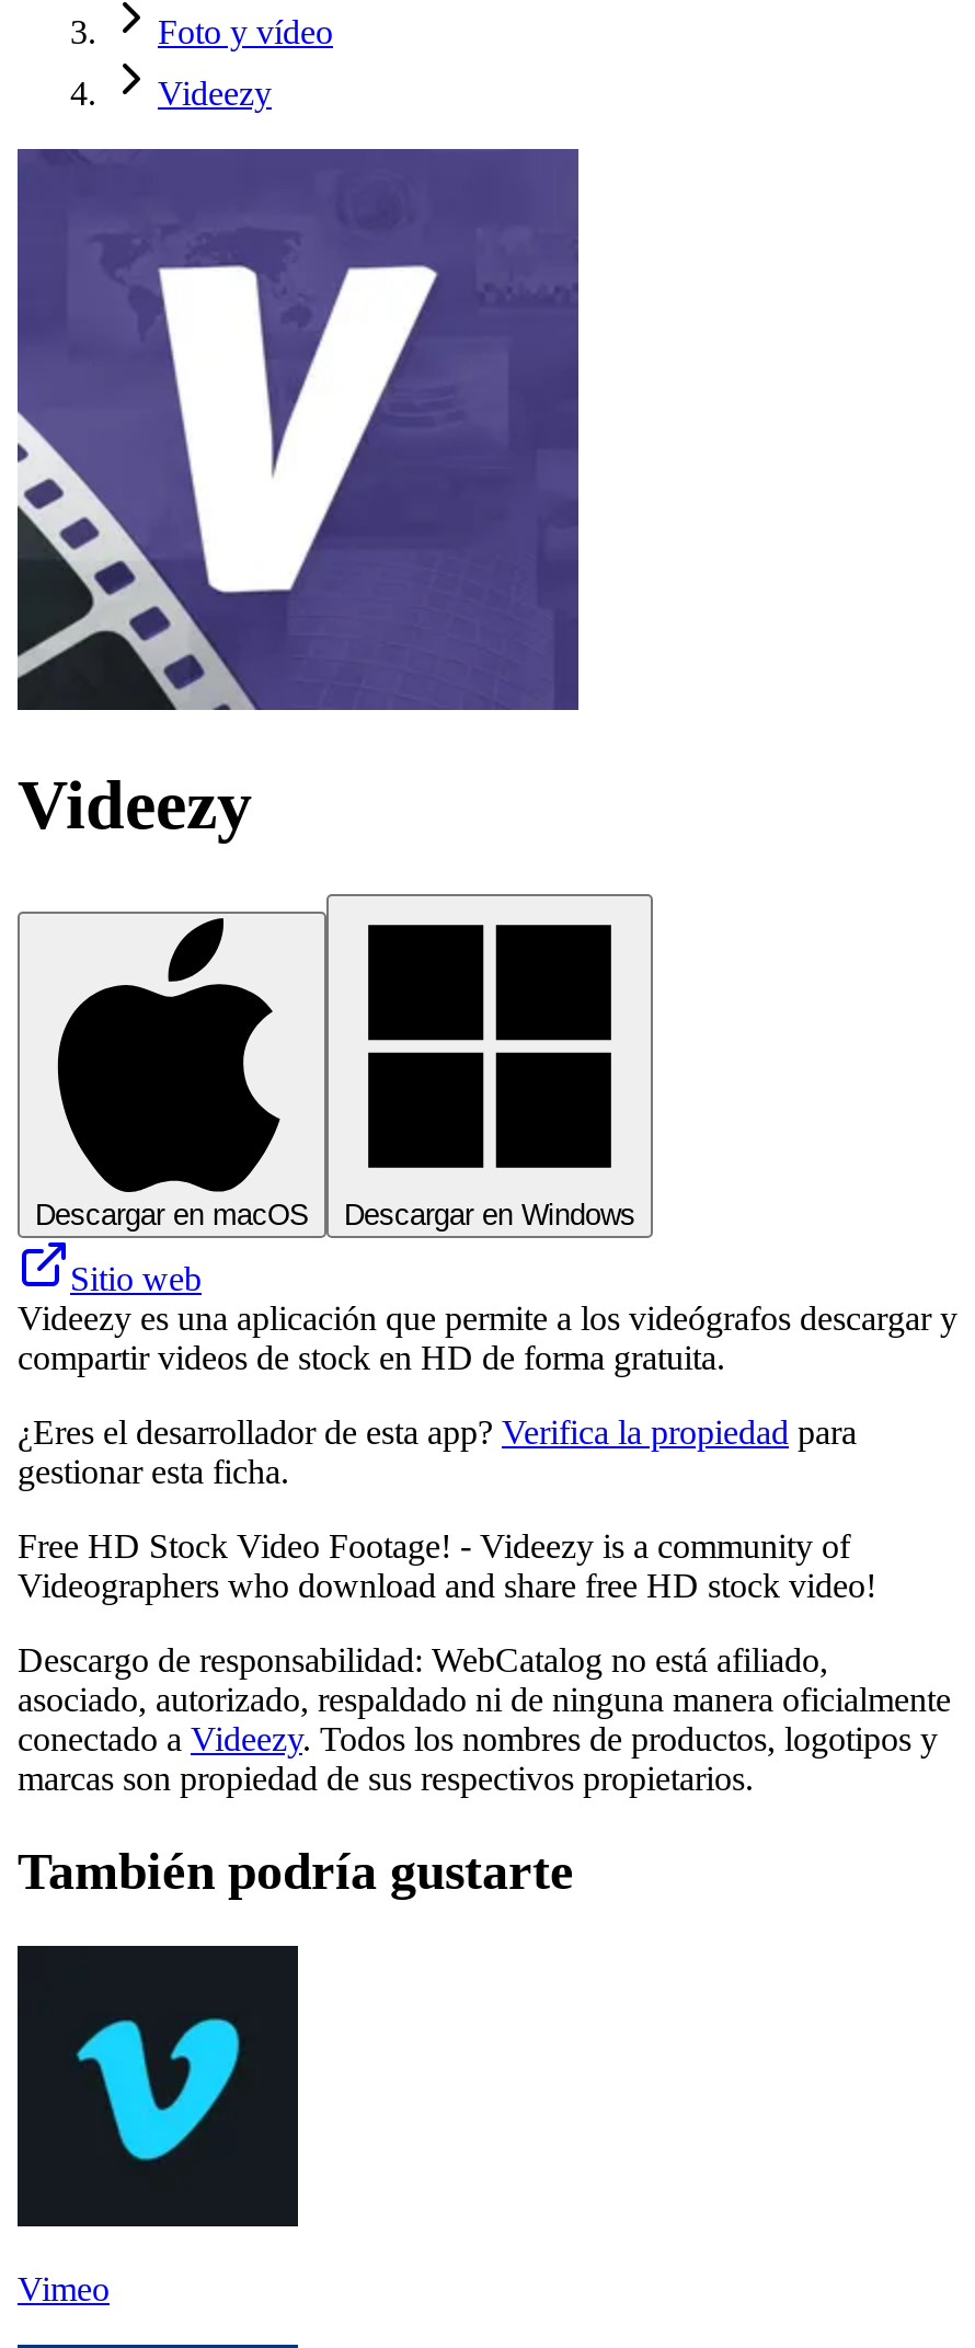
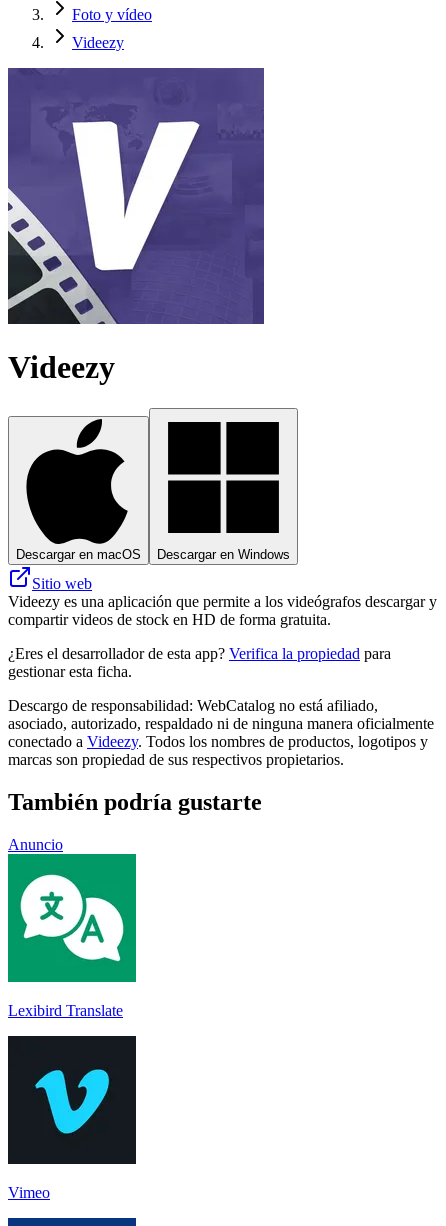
[18,1527,876,1604] Free HD Stock Video Footage! - Videezy is a community of | Videographers who download and share free HD stock video! -> none
moved [18,1641,951,1899] -> [8,697,434,815]: Descargo de responsabilidad: WebCatalog no está afiliado, | asociado, autorizado, respaldado ni de ninguna manera oficialmente | conectado a Videezy. Todos los nombres de productos, logotipos y | marcas son propiedad de sus respectivos propietarios. | También podría gustarte
none -> [7,887,137,1019] [image] | Lexibird Translate
none -> [8,836,63,853] Anuncio

